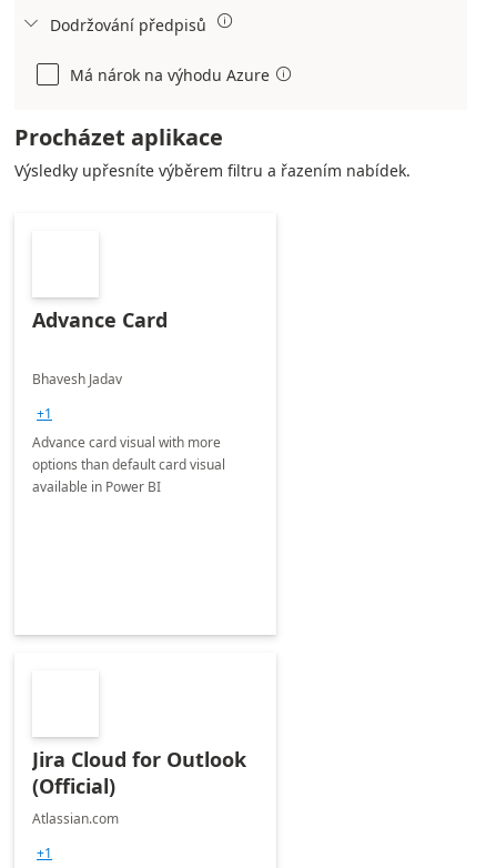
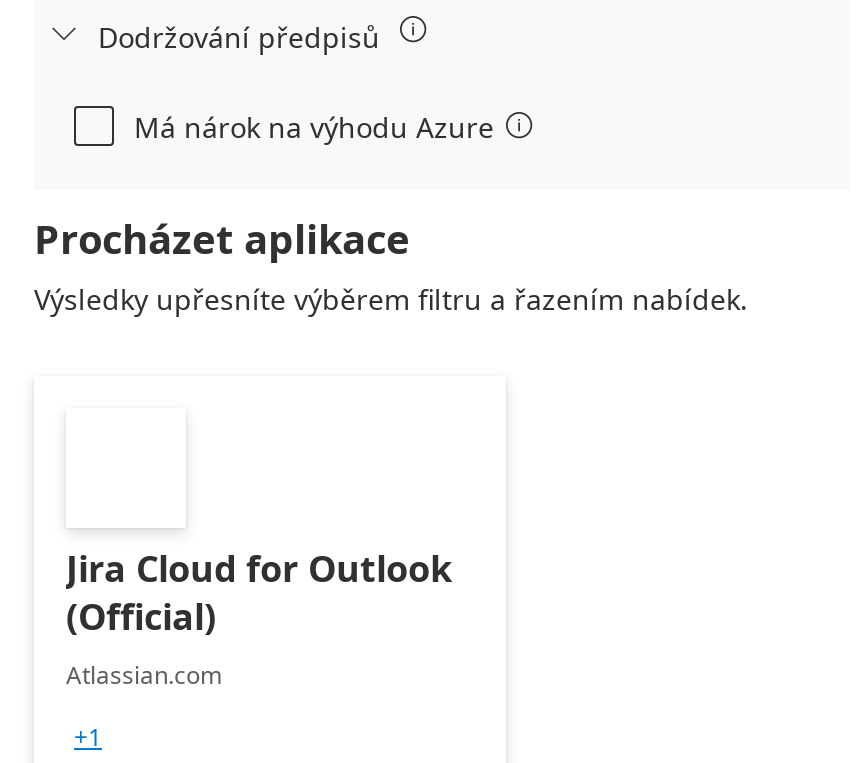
[32,306,225,496] Advance Card | Bhavesh Jadav | +1 | Advance card visual with more | options than default card visual | available in Power BI -> none

